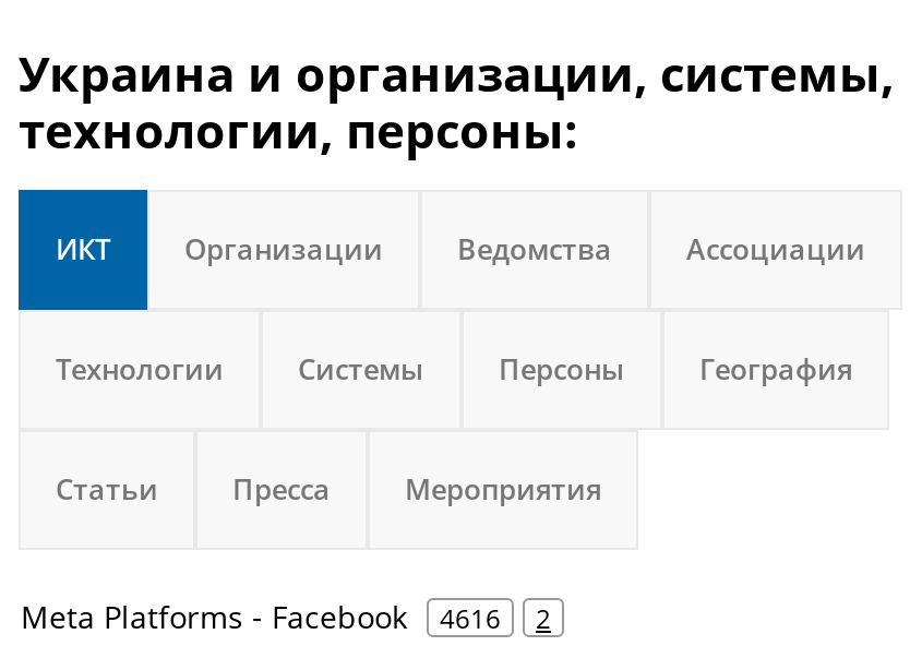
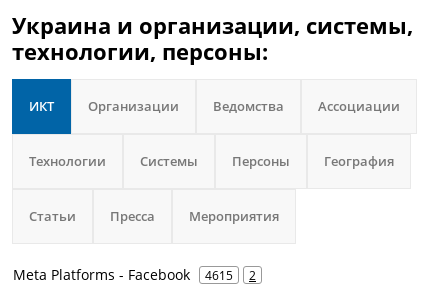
[21,596,551,637] Meta Platforms - Facebook 4616 2 -> [13,265,256,284] Meta Platforms - Facebook 4615 2

